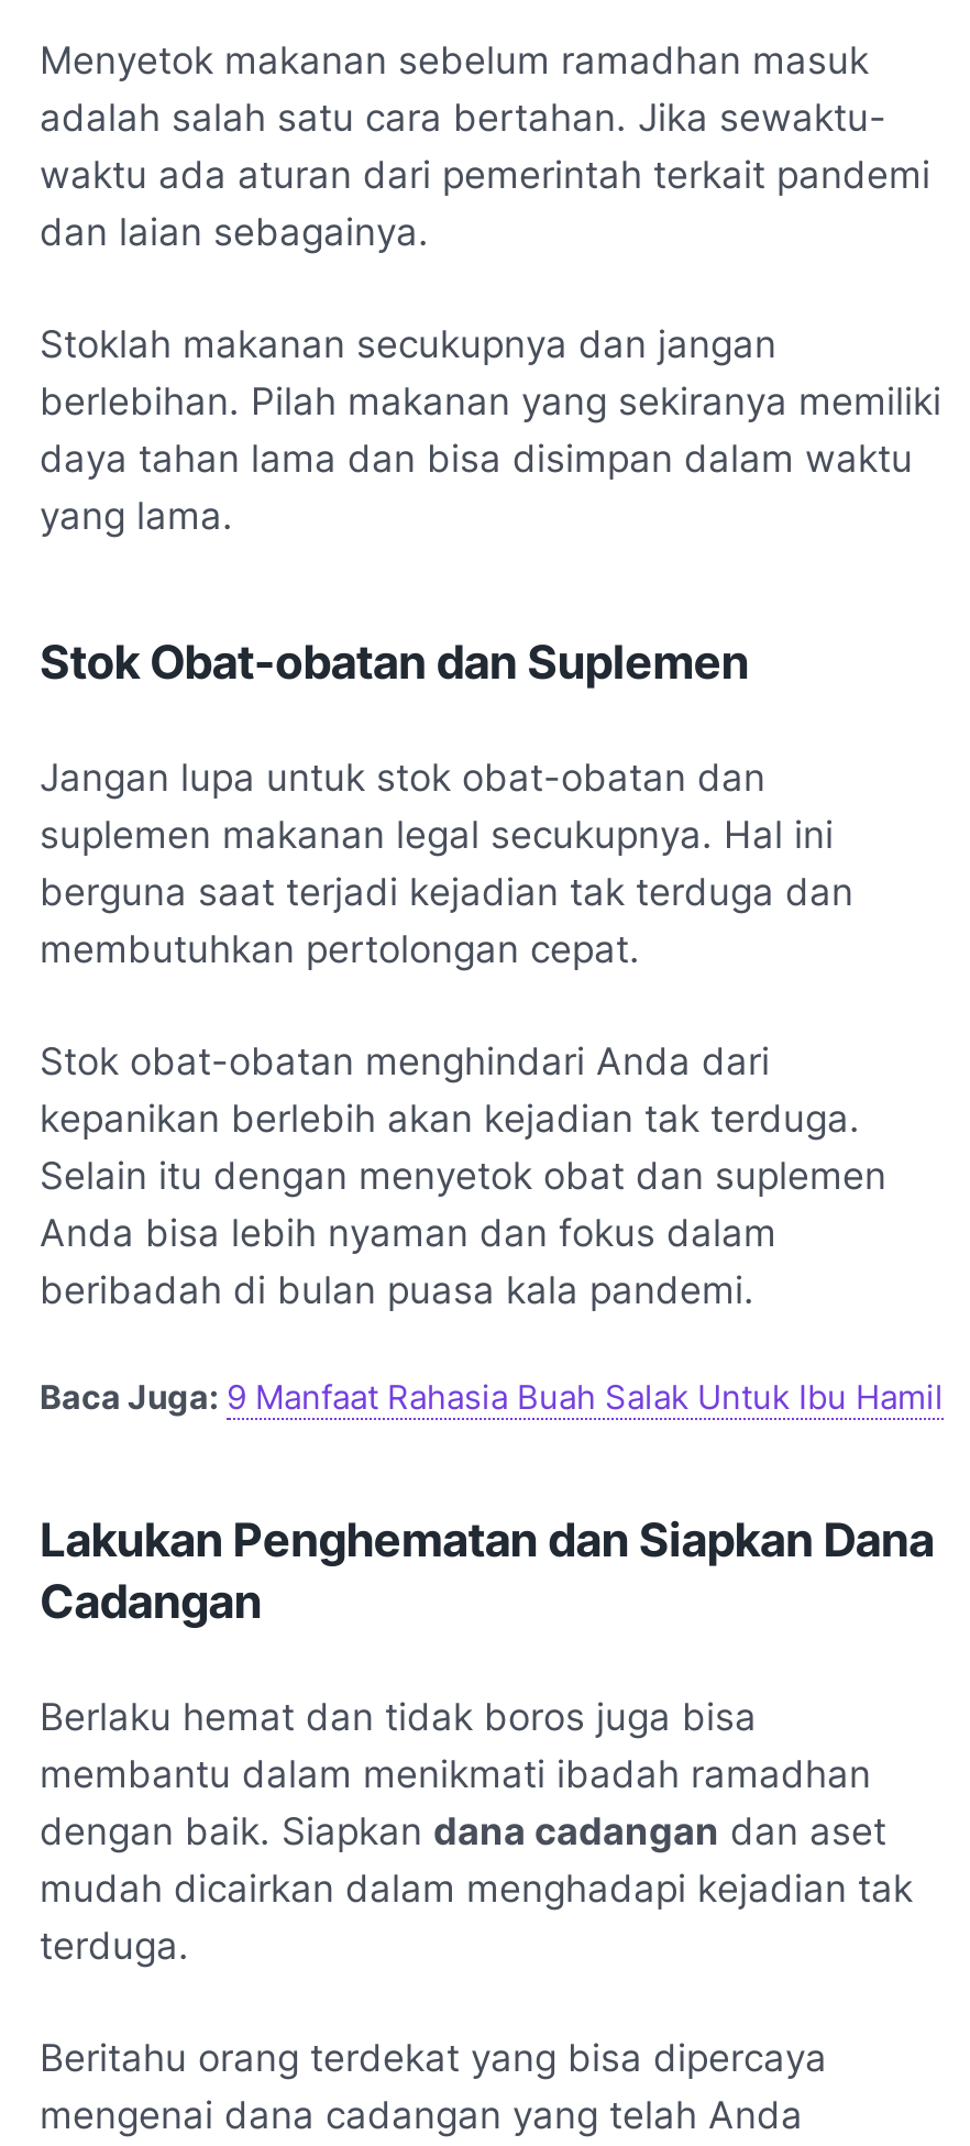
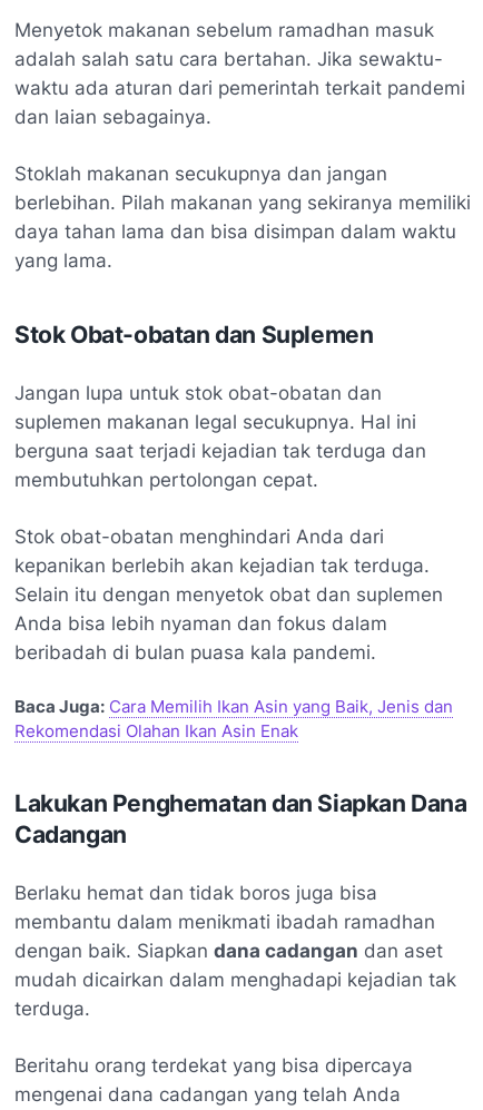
[40,1378,944,1417] Baca Juga: 9 Manfaat Rahasia Buah Salak Untuk Ibu Hamil -> [14,697,453,741] Baca Juga: Cara Memilih Ikan Asin yang Baik, Jenis dan | Rekomendasi Olahan Ikan Asin Enak

